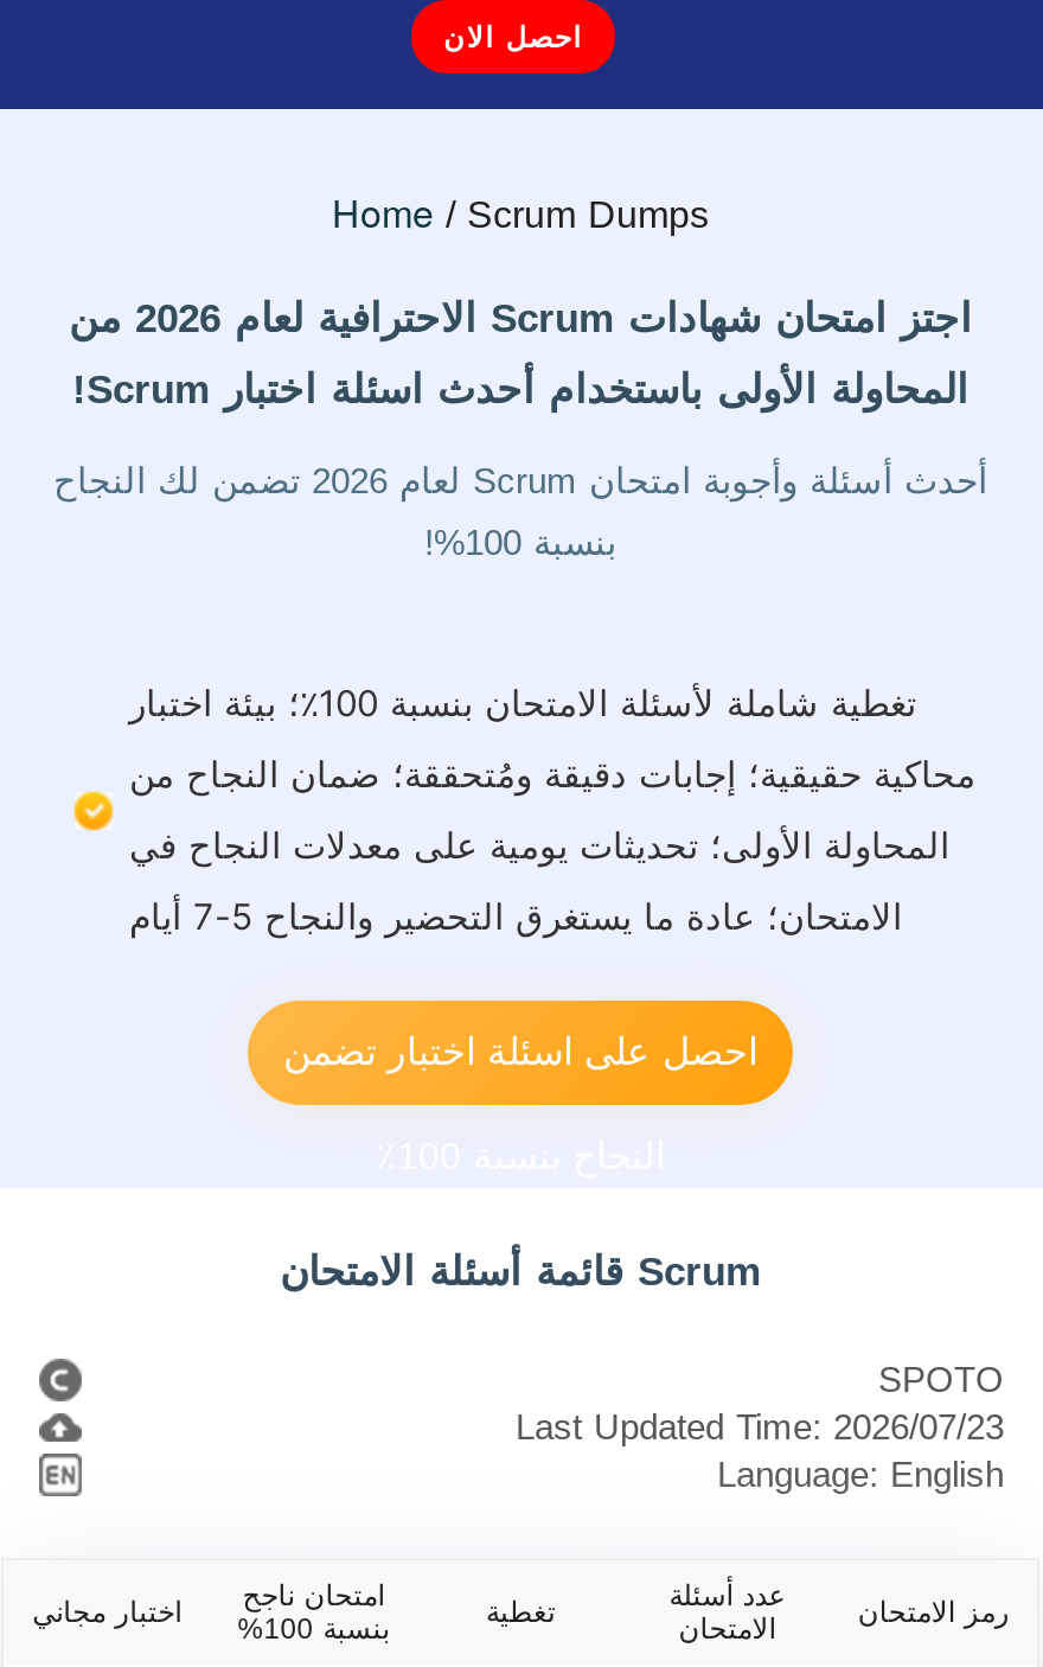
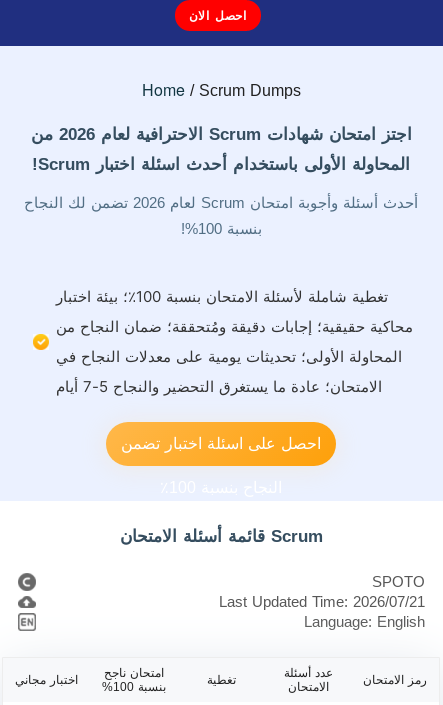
[516,1406,1004,1446] Last Updated Time: 2026/07/23 -> [219,593,425,610] Last Updated Time: 2026/07/21

